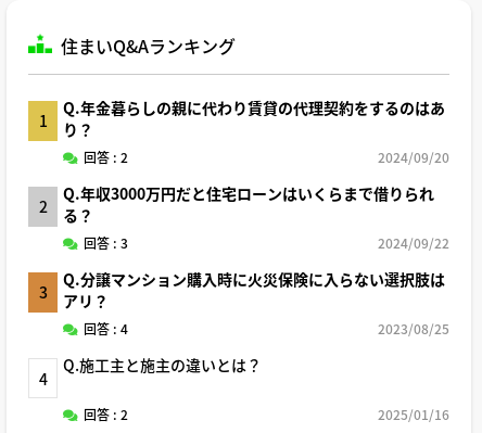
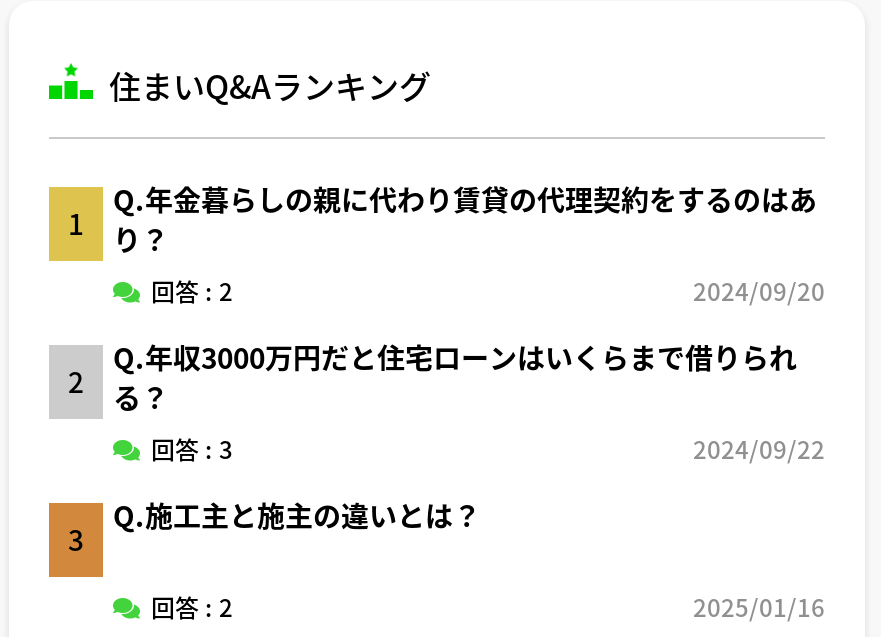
[39,268,449,390] Q.分譲マンション購入時に火災保険に入らない選択肢は | アリ？ | 回答 : 4 | 2023/08/25 | 4 -> none

